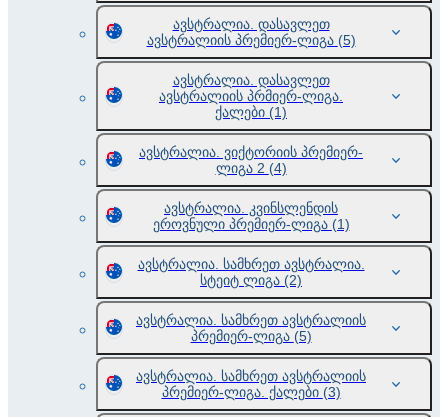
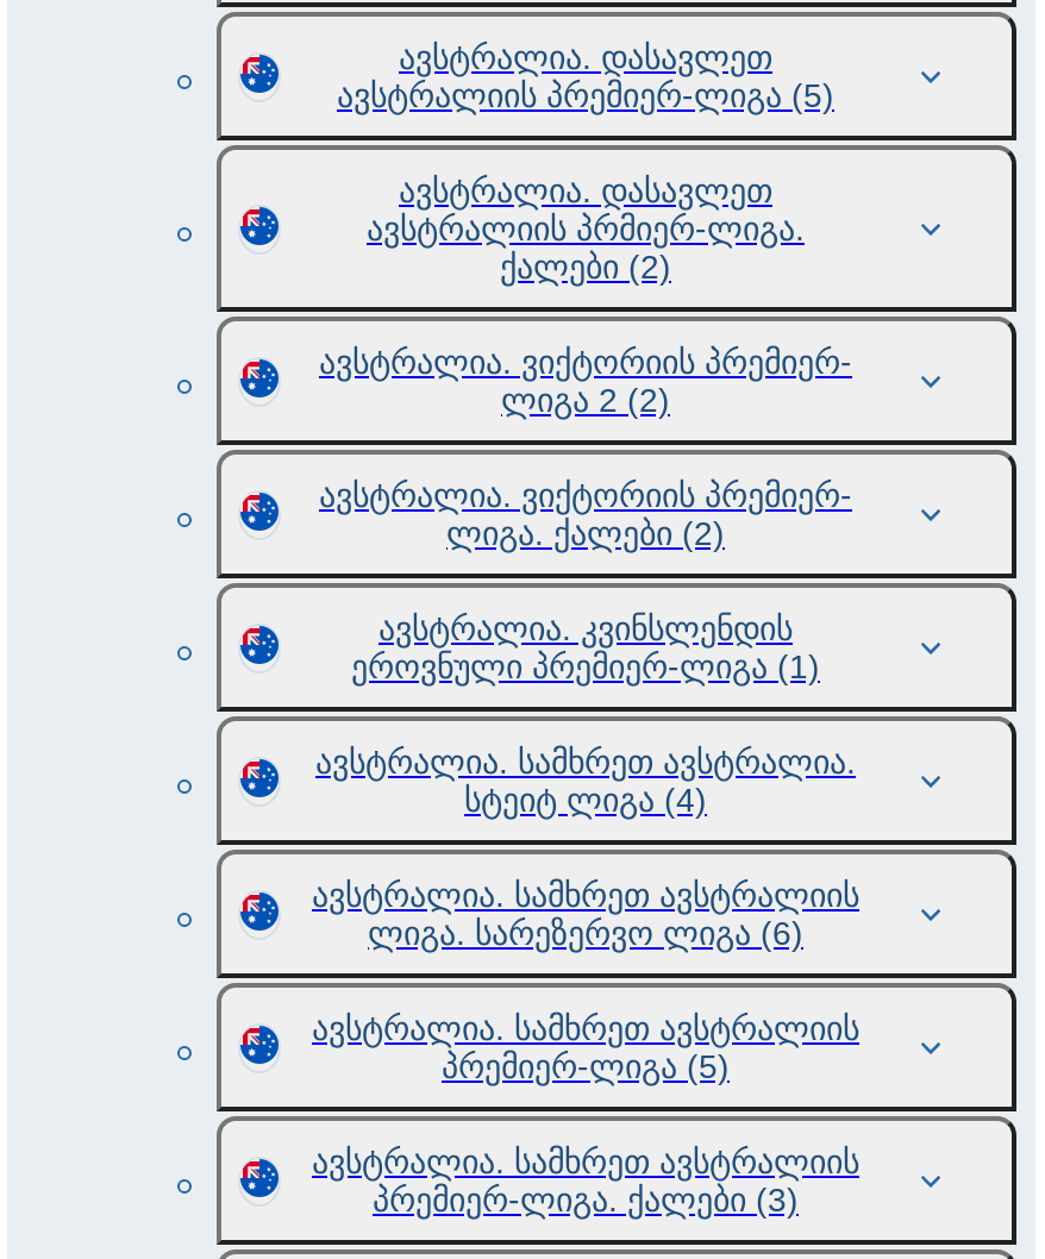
[215,104,287,120] ქალები (1) -> [500,248,671,286] ქალები (2)
[215,160,286,176] ლიგა 2 (4) -> [319,381,852,552] ლიგა 2 (2) | ავსტრალია. ვიქტორიის პრემიერ- | ლიგა. ქალები (2)
[200,272,302,288] სტეიტ ლიგა (2) -> [312,781,859,952] სტეიტ ლიგა (4) | ავსტრალია. სამხრეთ ავსტრალიის | ლიგა. სარეზერვო ლიგა (6)

